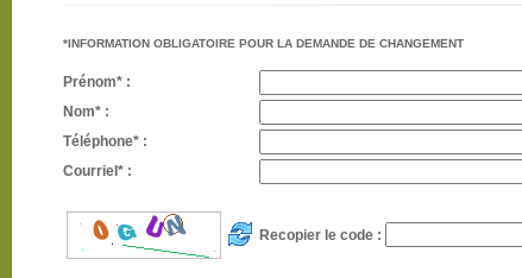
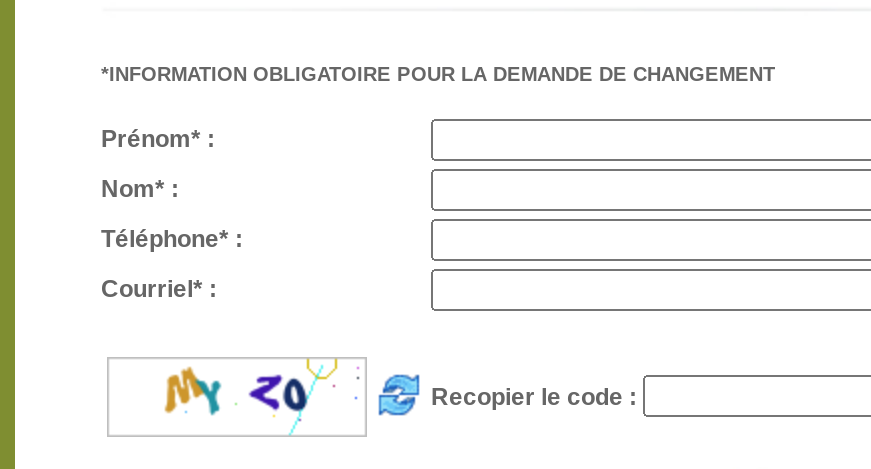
[92,213,215,259] [image] -> [151,357,359,435] [image]

